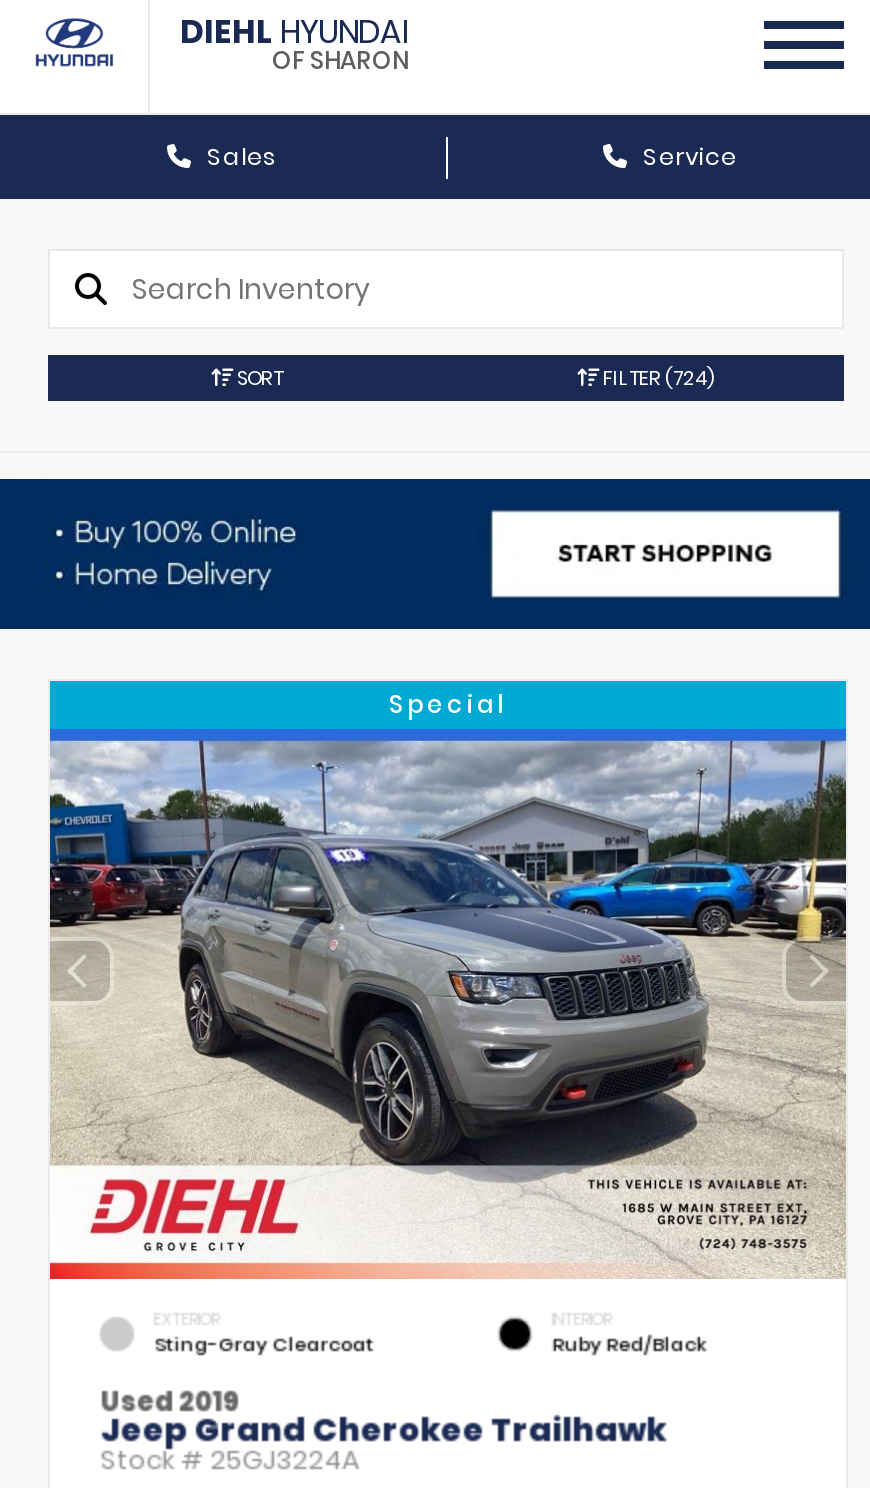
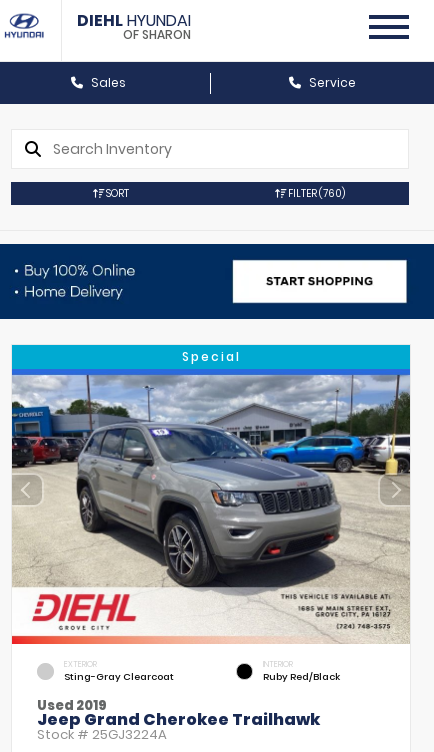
[599,363,713,393] FILTER (724) -> [285,186,344,201] FILTER (760)

